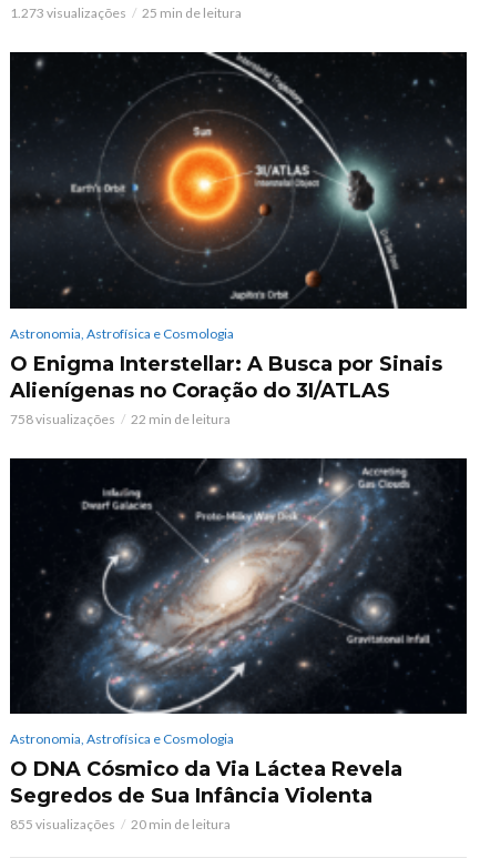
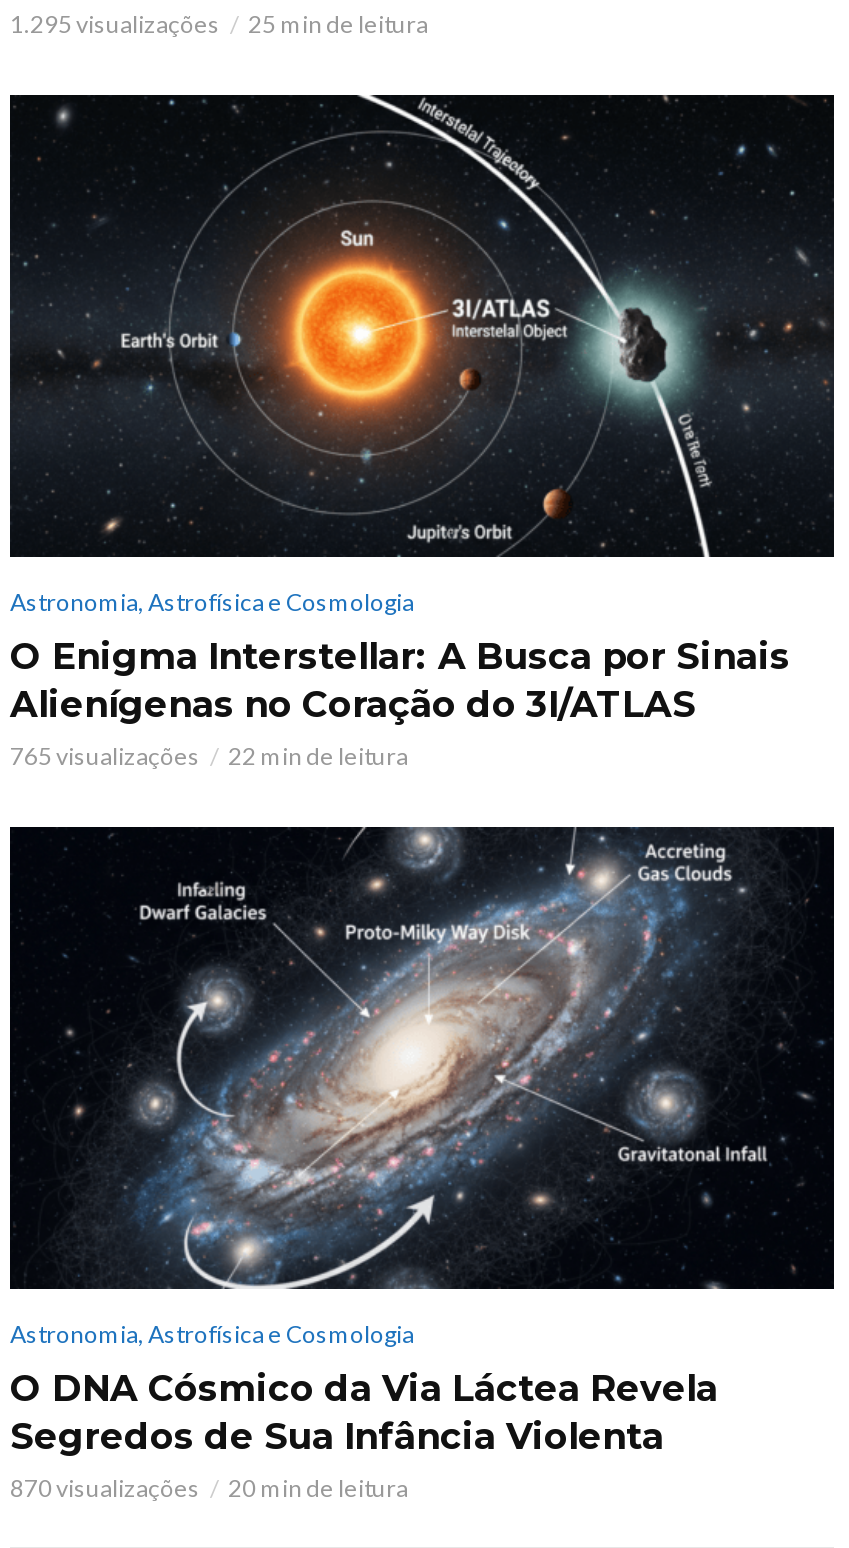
[10,5,126,21] 1.273 visualizações -> [10,8,220,38] 1.295 visualizações
[10,410,115,427] 758 visualizações -> [10,740,200,770] 765 visualizações
[10,816,115,832] 855 visualizações -> [10,1472,200,1502] 870 visualizações

